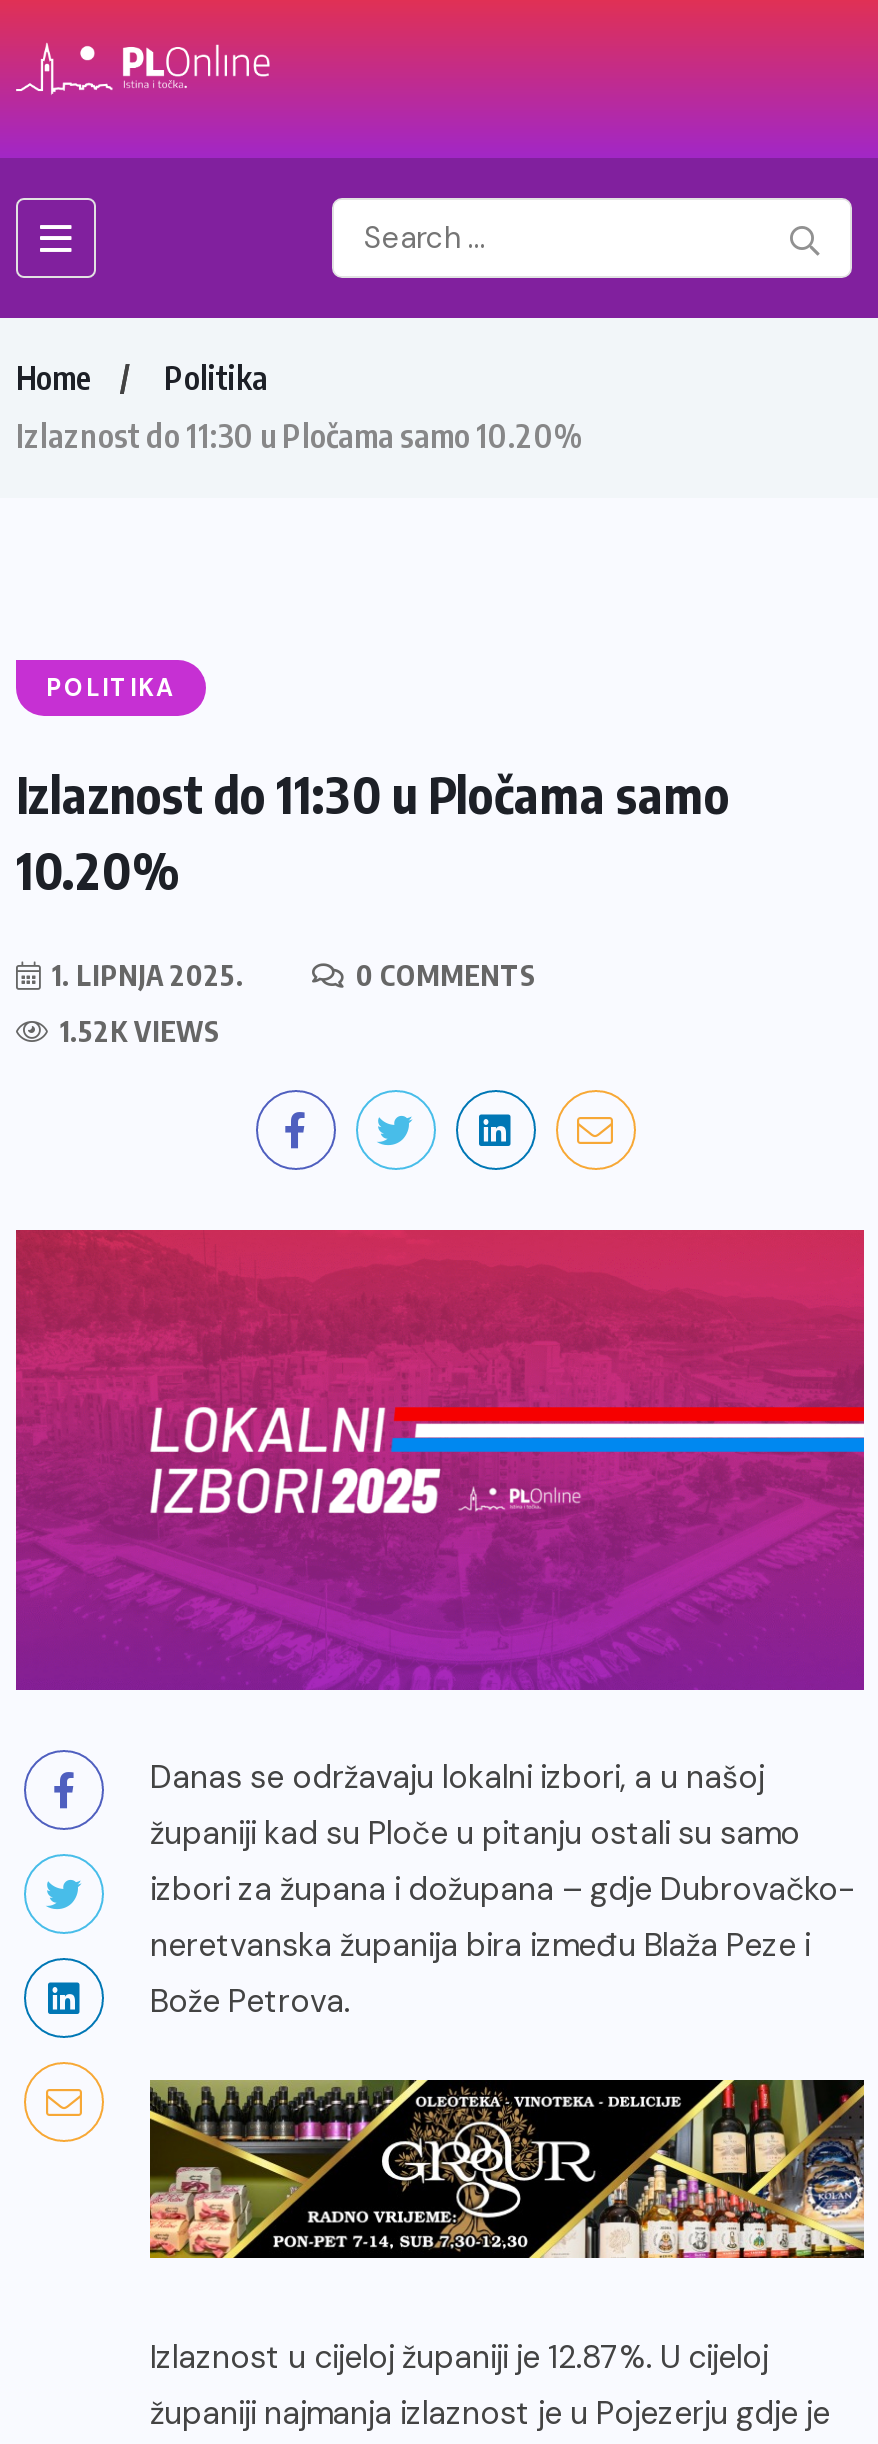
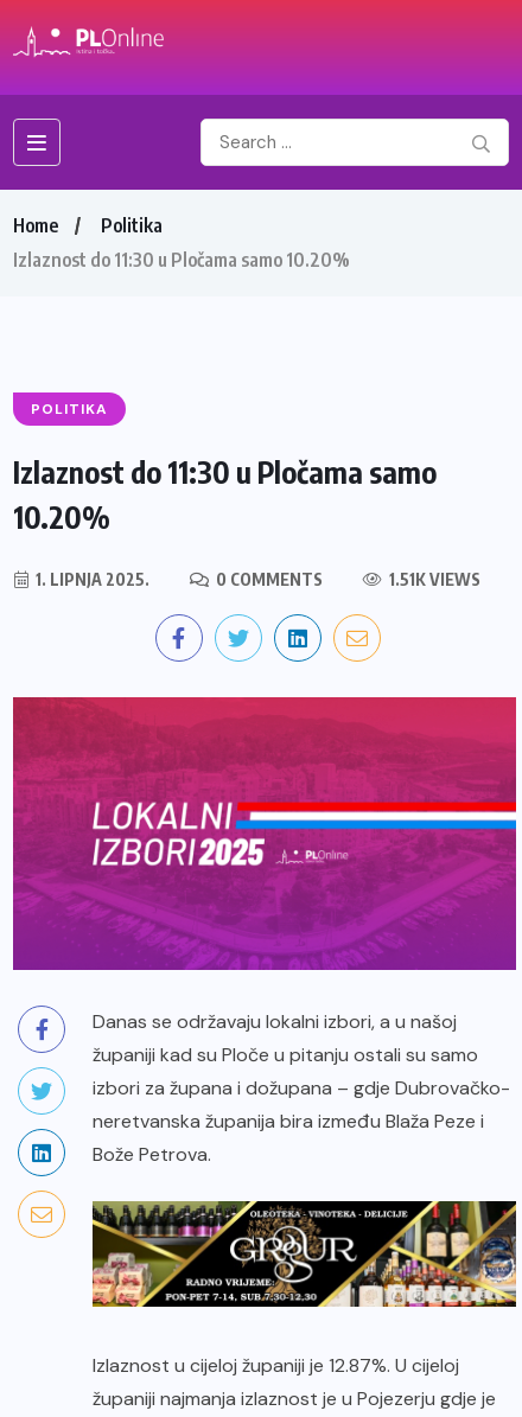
[54,1014,220,1048] 1.52K VIEWS -> [385,569,480,589] 1.51K VIEWS

